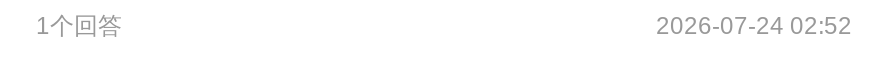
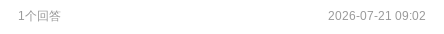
[656,12,852,40] 2026-07-24 02:52 -> [328,9,426,23] 2026-07-21 09:02

